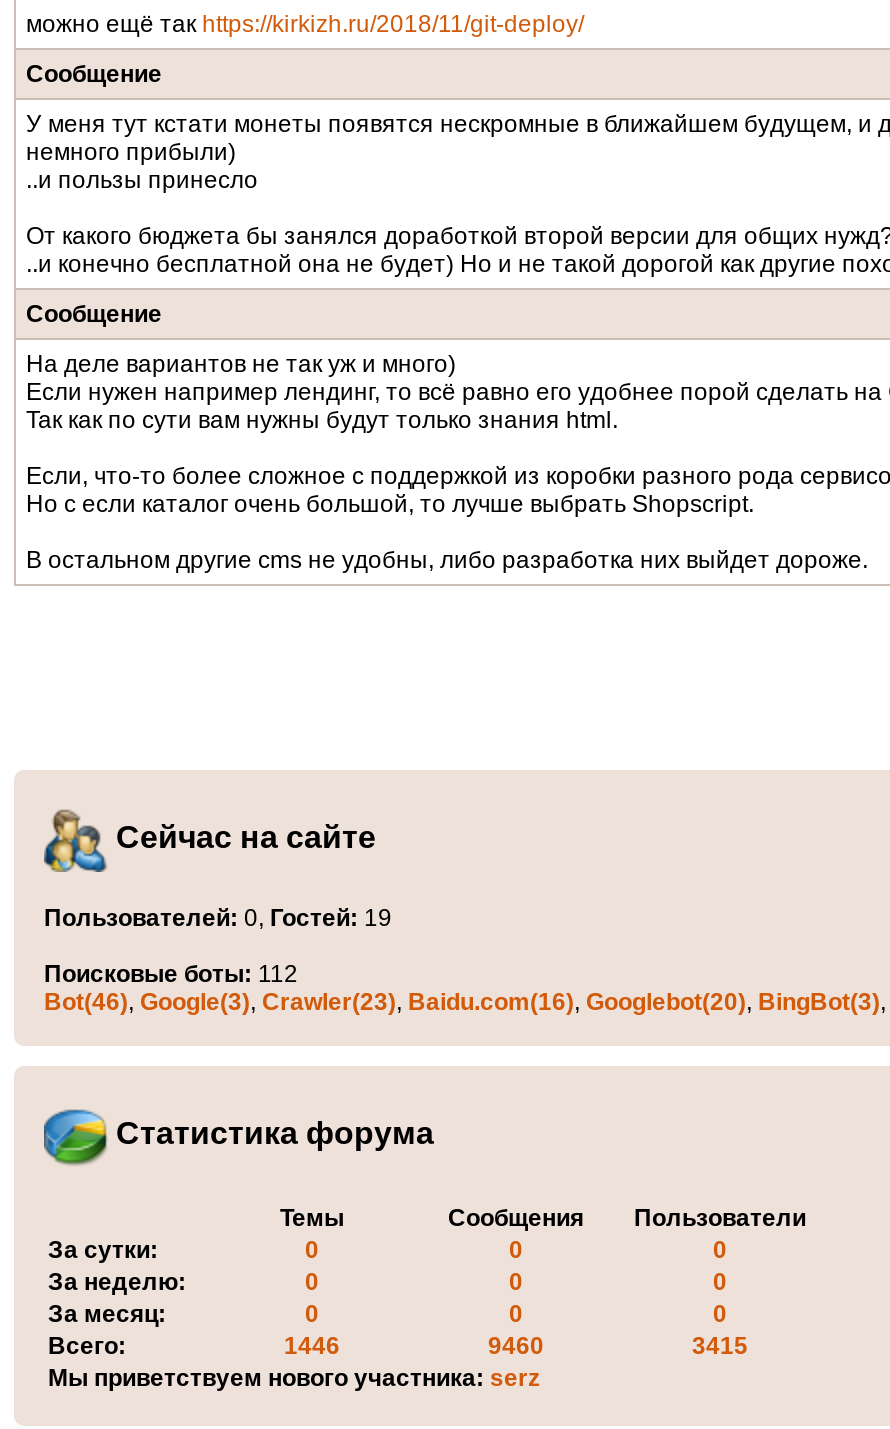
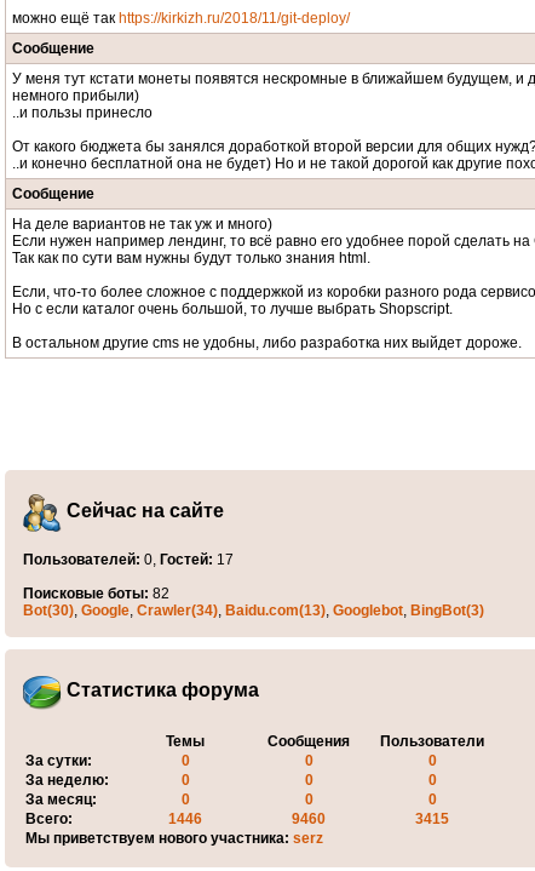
[44,904,392,932] Пользователей: 0, Гостей: 19 -> [23,551,234,568] Пользователей: 0, Гостей: 17
[44,960,890,1016] Поисковые боты: 112 | Bot(46), Google(3), Crawler(23), Baidu.com(16), Googlebot(20), BingBot(3), -> [23,585,484,619] Поисковые боты: 82 | Bot(30), Google, Crawler(34), Baidu.com(13), Googlebot, BingBot(3)

